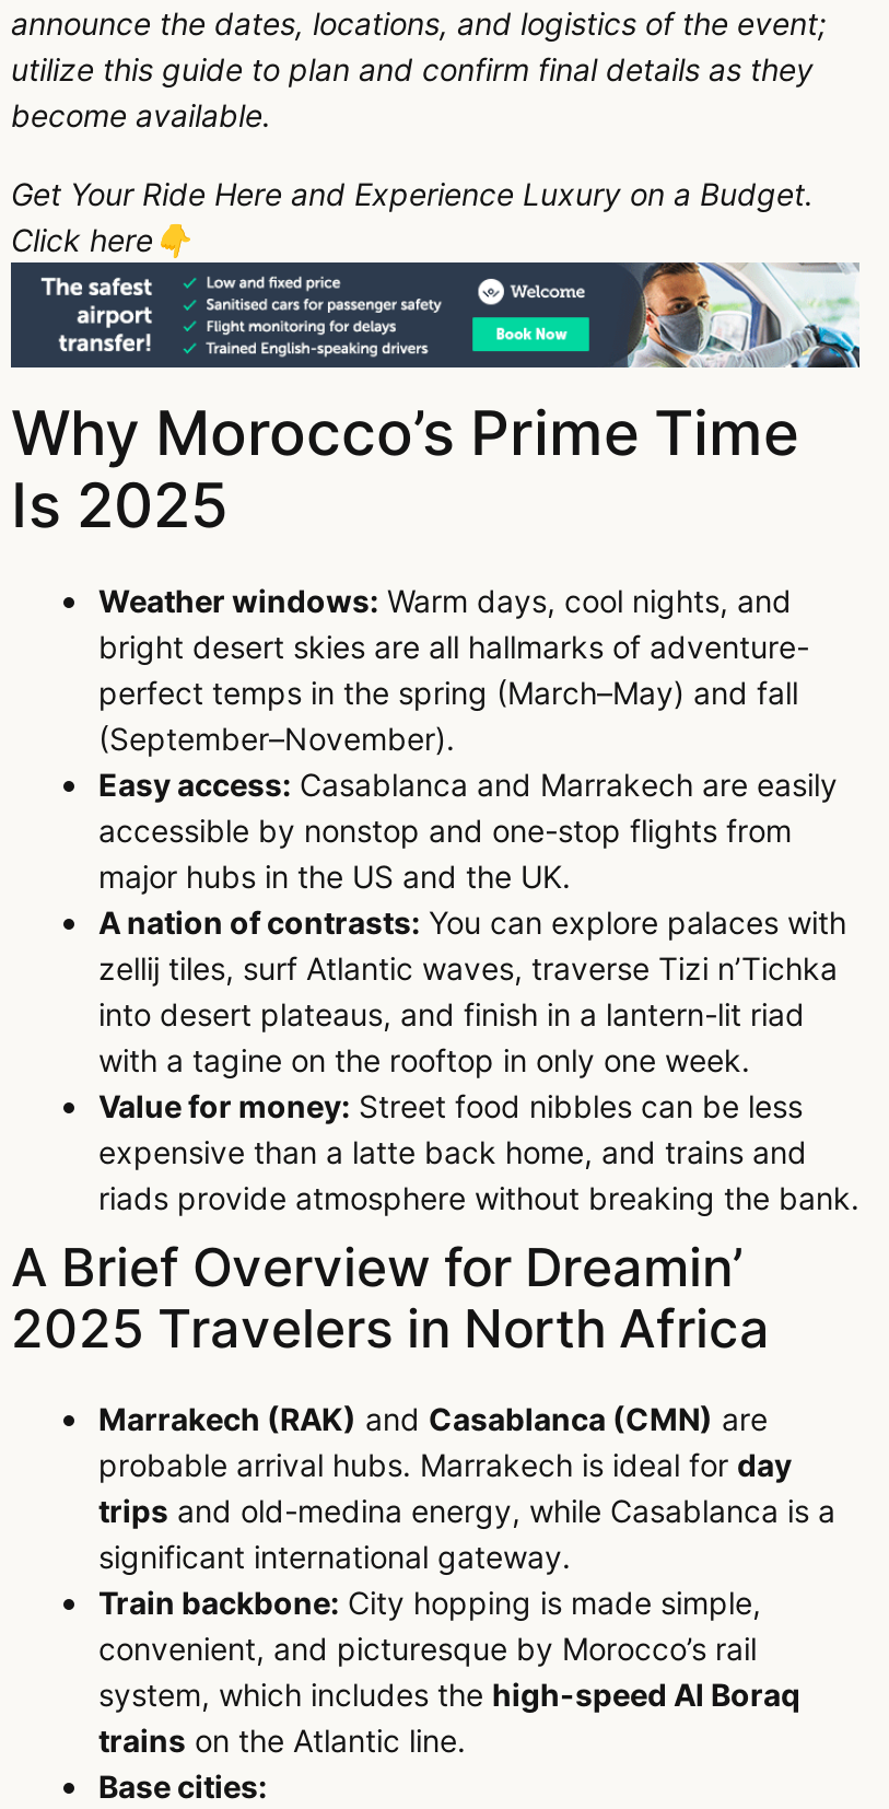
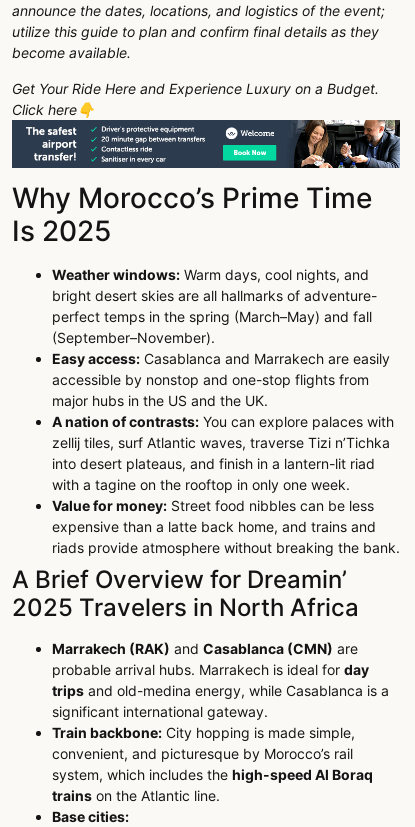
[619,260,859,370] [image] -> [292,119,401,169] [image]
[212,280,442,359] [image] -> [104,127,208,162] [image]

